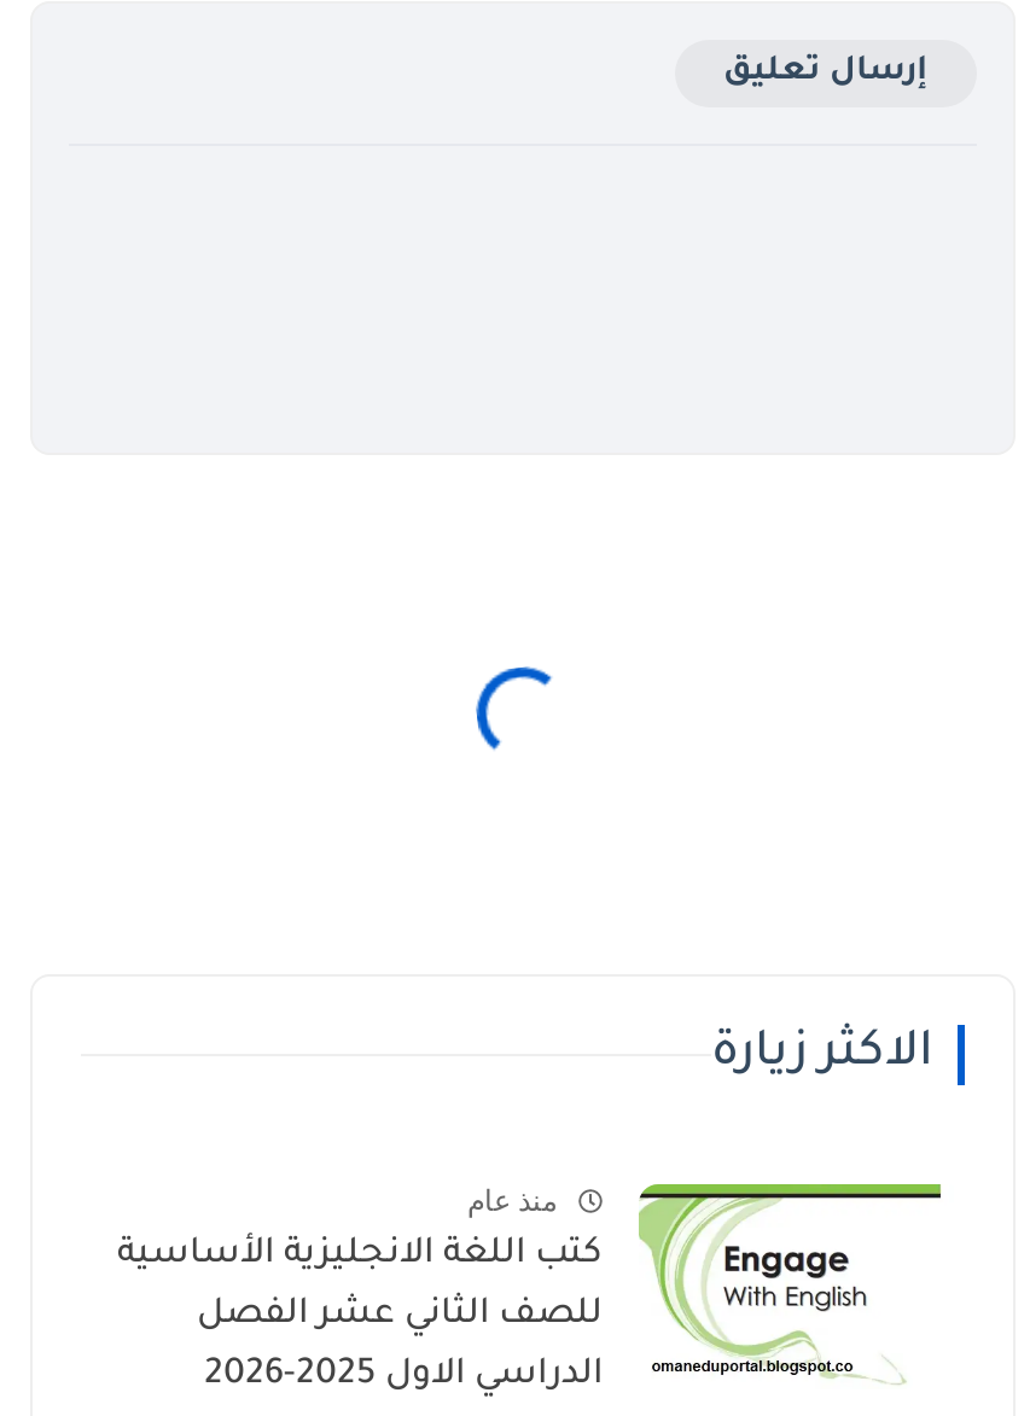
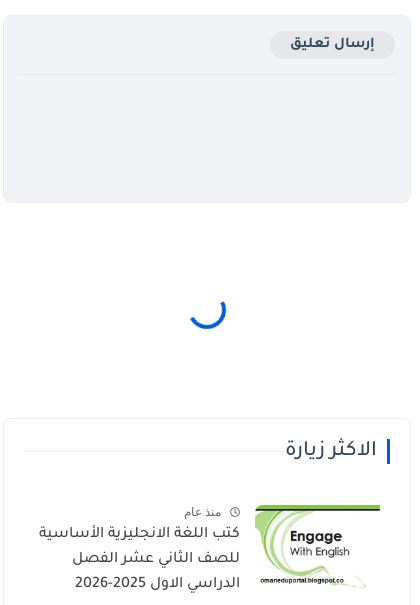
[472,663,571,762] [image] -> [187,290,228,331] [image]

